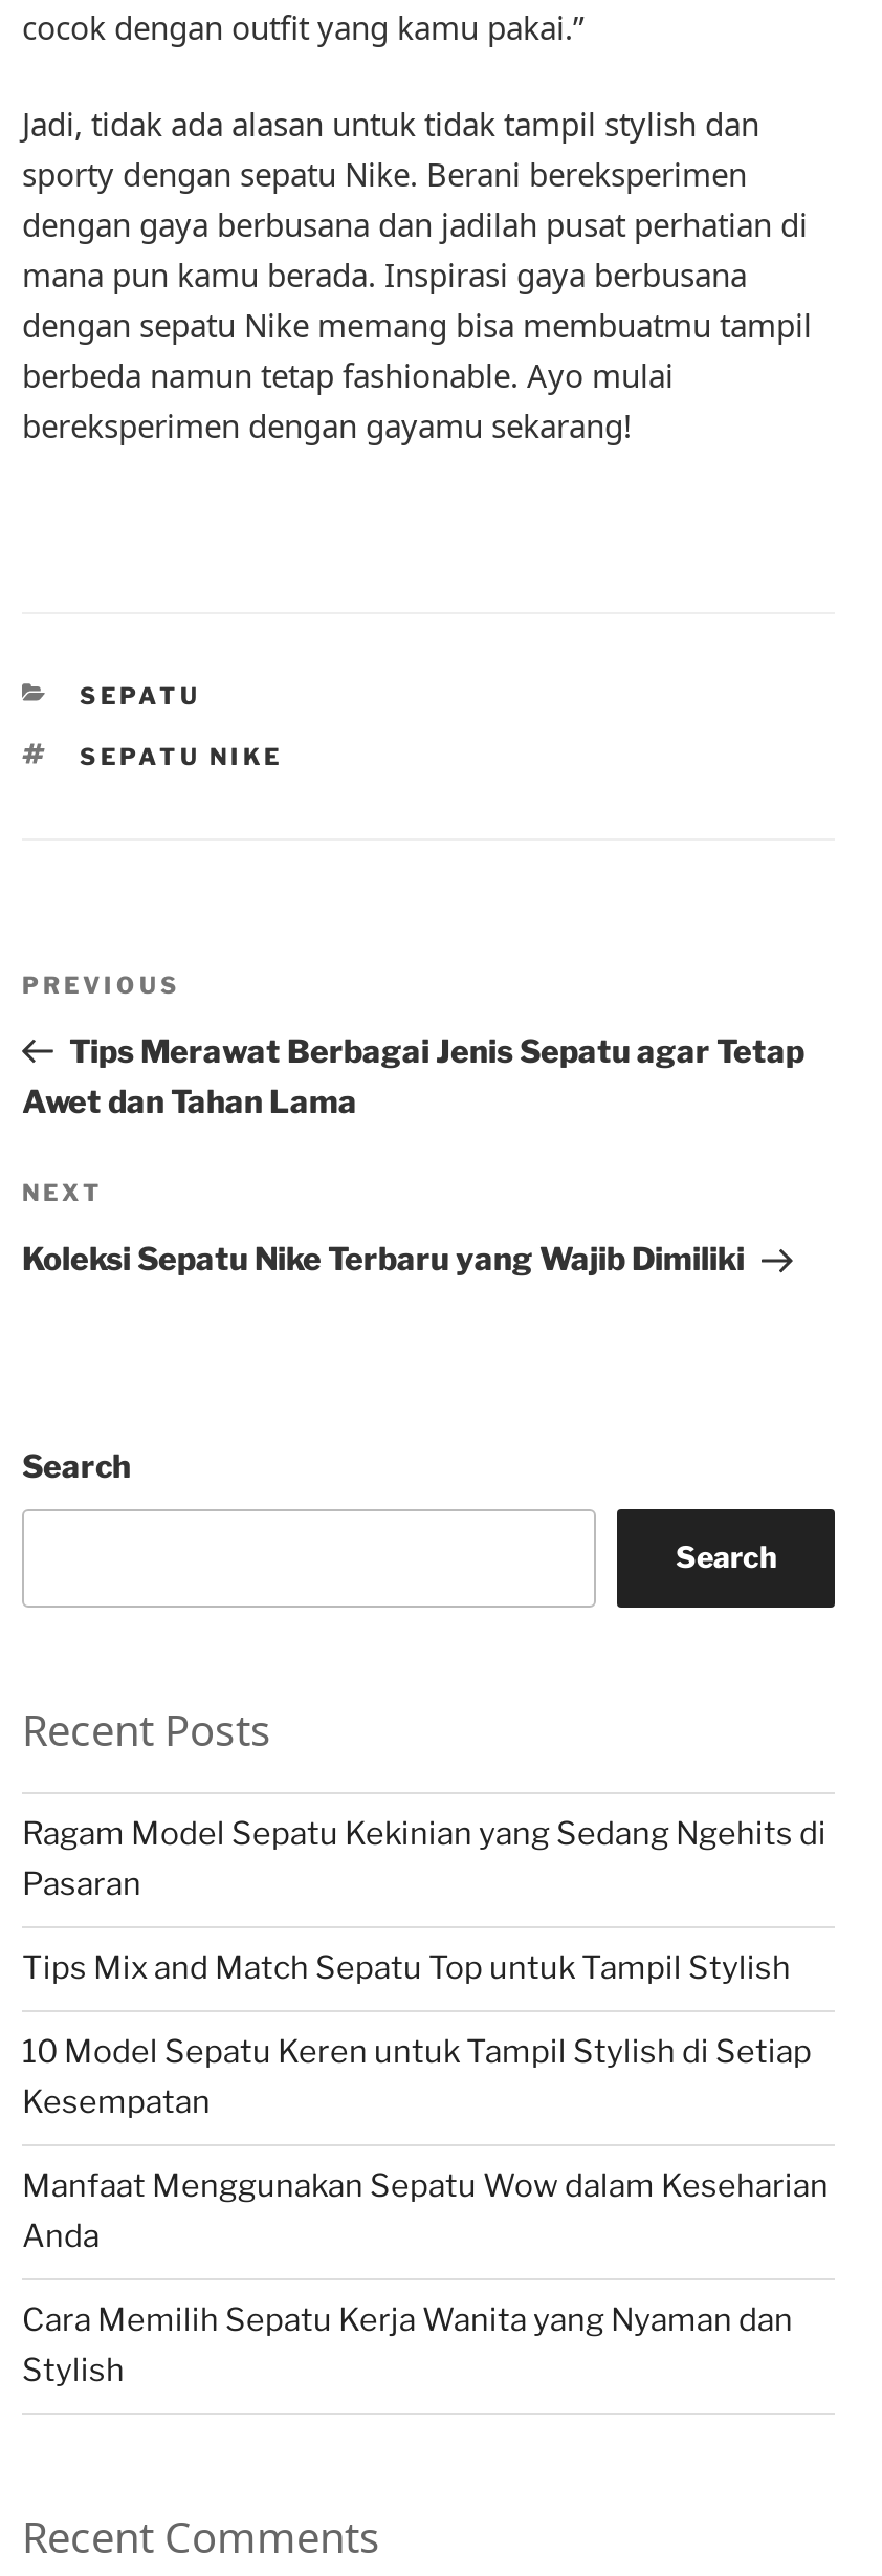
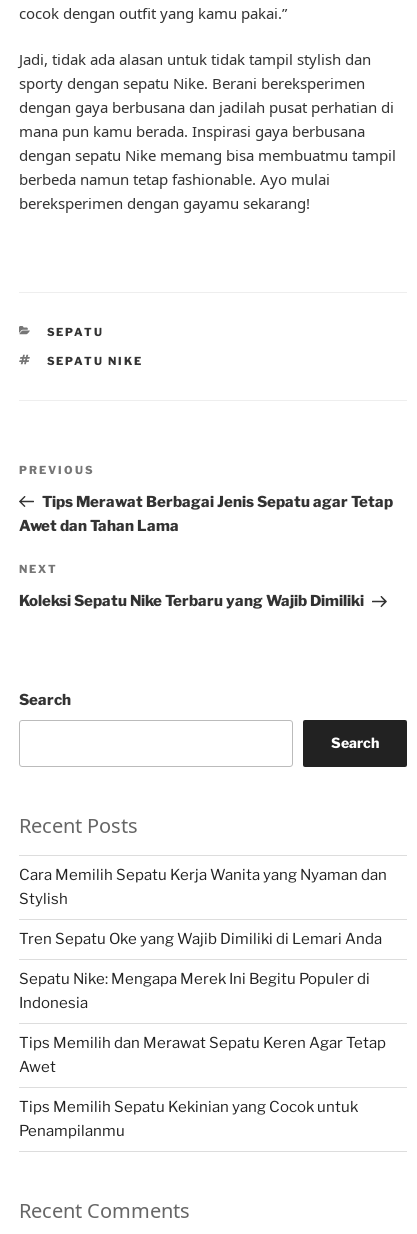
[22,1816,829,2256] Ragam Model Sepatu Kekinian yang Sedang Ngehits di | Pasaran | Tips Mix and Match Sepatu Top untuk Tampil Stylish | 10 Model Sepatu Keren untuk Tampil Stylish di Setiap | Kesempatan | Manfaat Menggunakan Sepatu Wow dalam Keseharian | Anda -> none
moved [22,2302,793,2390] -> [19,866,387,908]: Cara Memilih Sepatu Kerja Wanita yang Nyaman dan | Stylish
none -> [19,930,386,1140] Tren Sepatu Oke yang Wajib Dimiliki di Lemari Anda | Sepatu Nike: Mengapa Merek Ini Begitu Populer di | Indonesia | Tips Memilih dan Merawat Sepatu Keren Agar Tetap | Awet | Tips Memilih Sepatu Kekinian yang Cocok untuk | Penampilanmu

